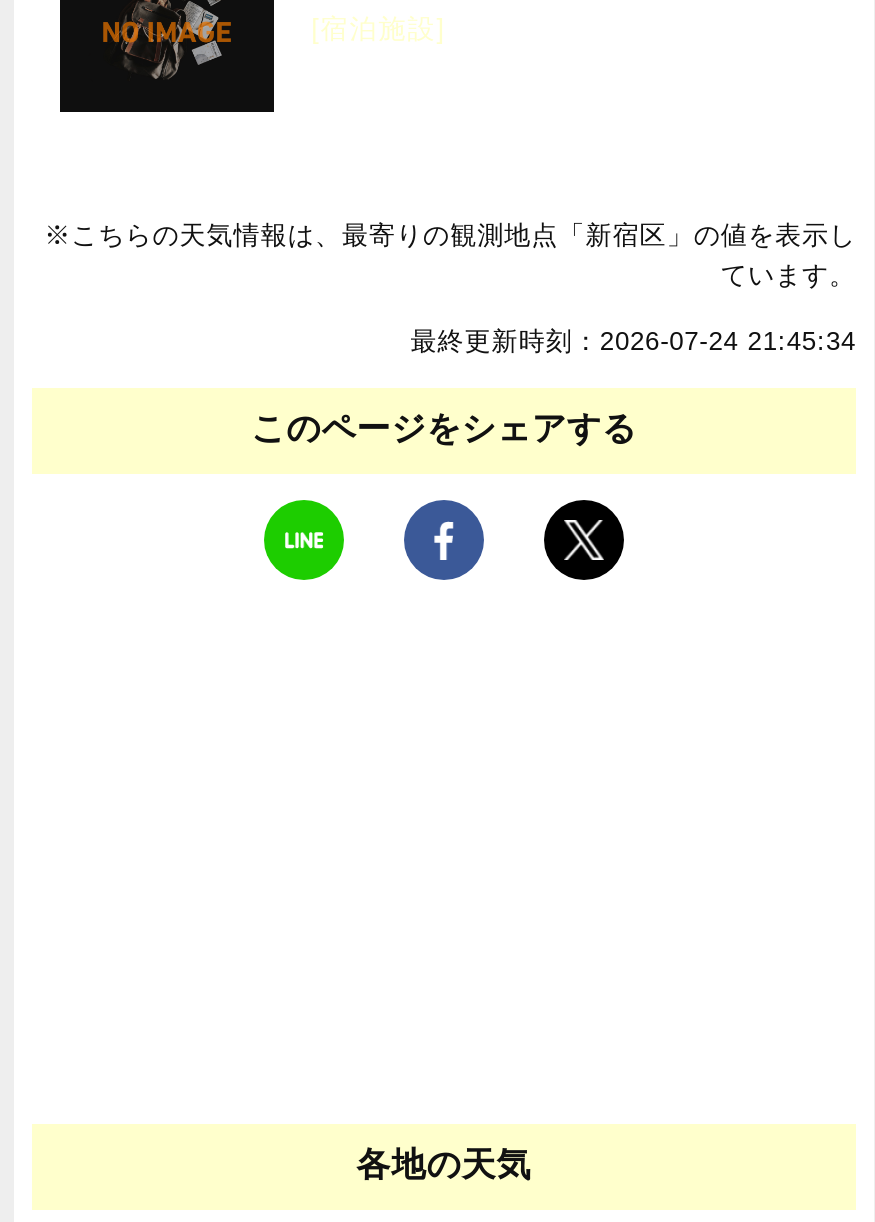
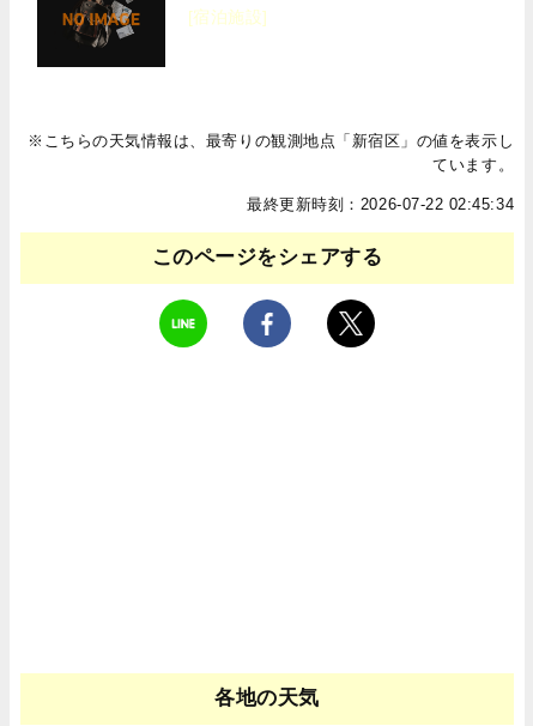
[410,326,856,356] 最終更新時刻：2026-07-24 21:45:34 -> [247,195,514,213] 最終更新時刻：2026-07-22 02:45:34

